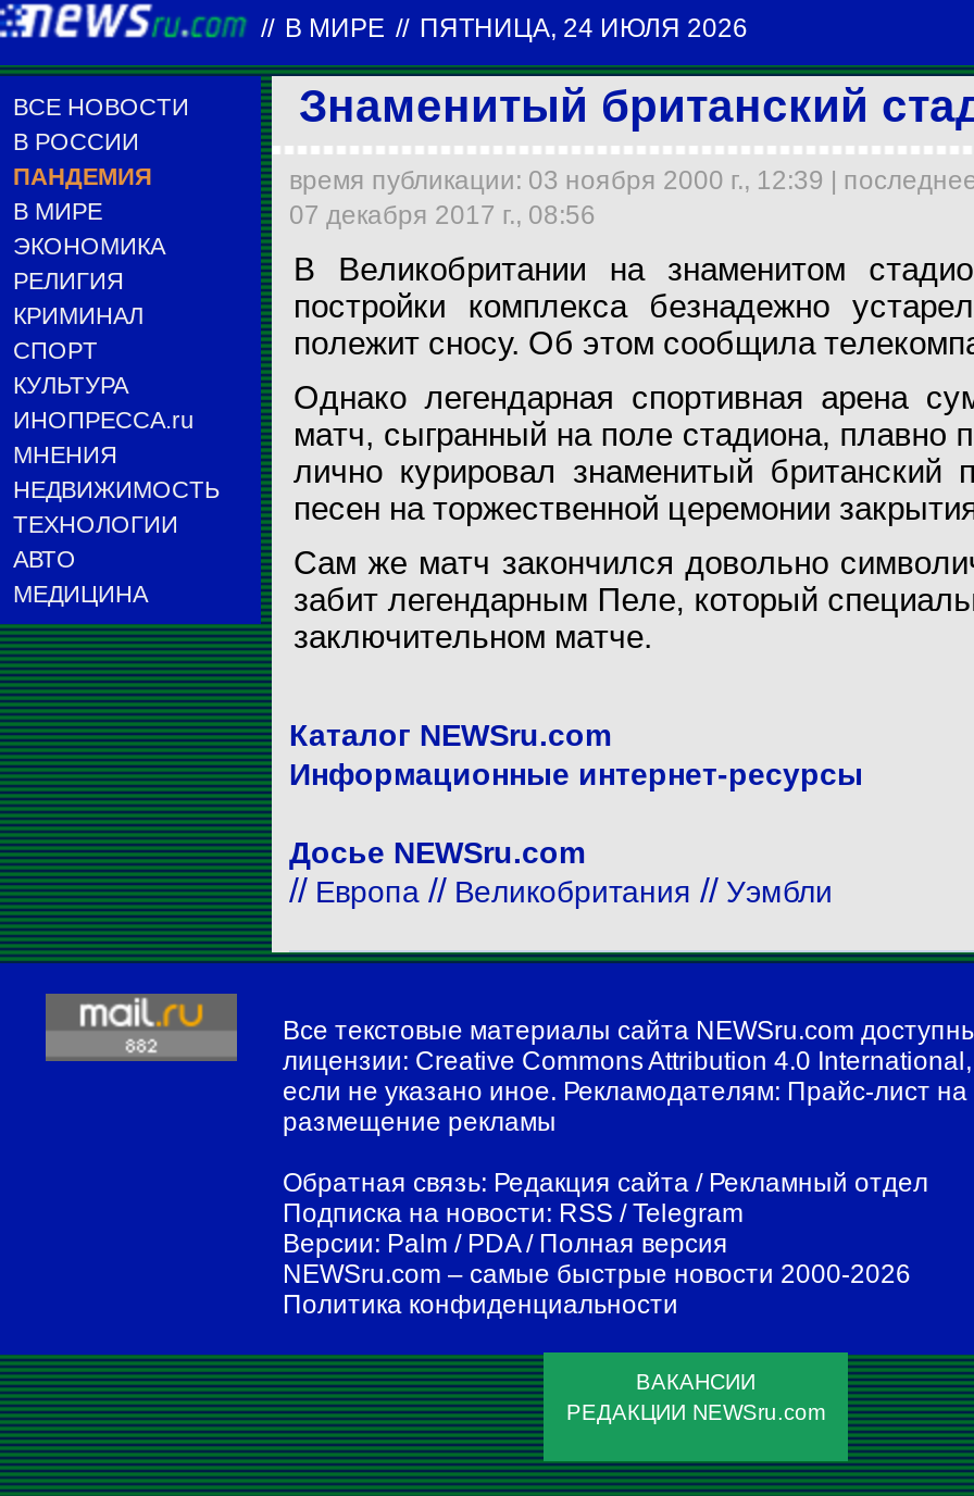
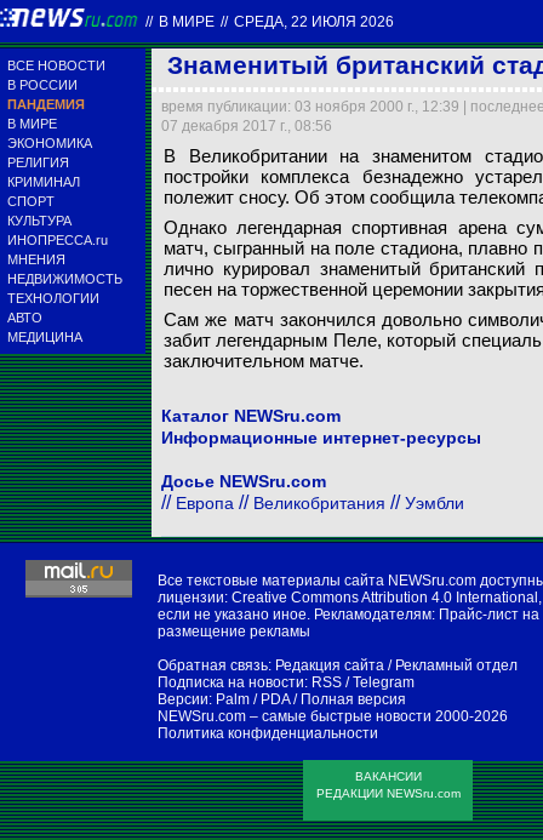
[261,12,748,42] // В МИРЕ // ПЯТНИЦА, 24 ИЮЛЯ 2026 -> [145,13,394,30] // В МИРЕ // СРЕДА, 22 ИЮЛЯ 2026

